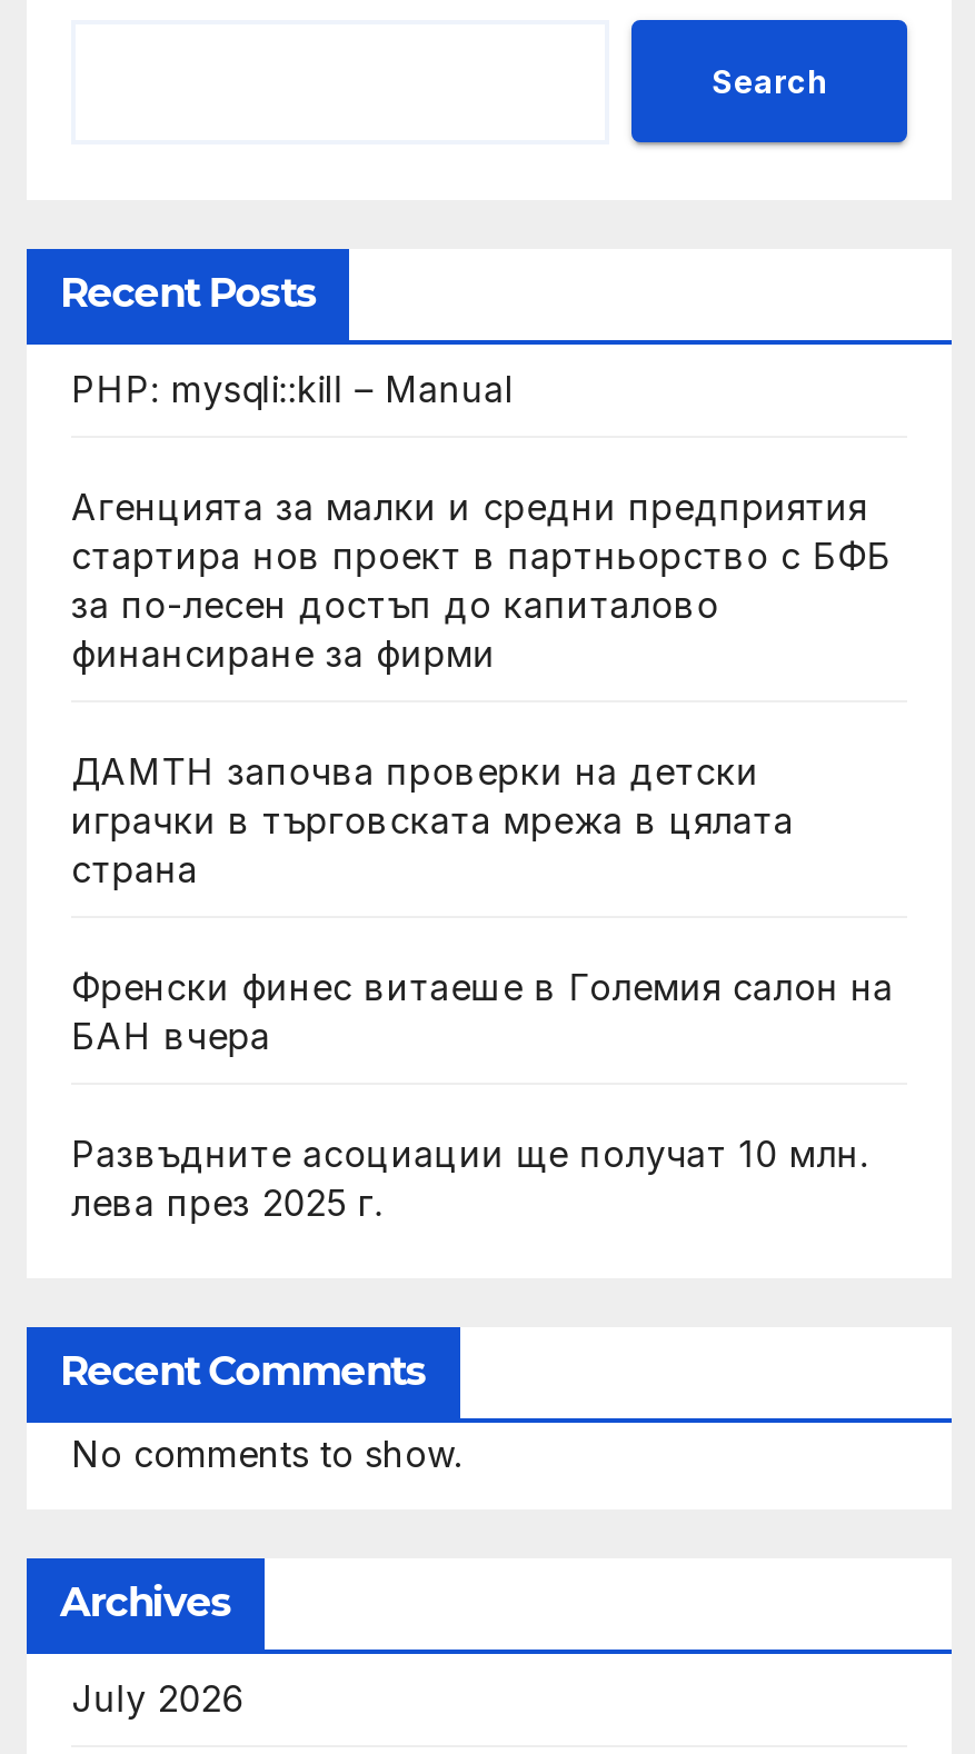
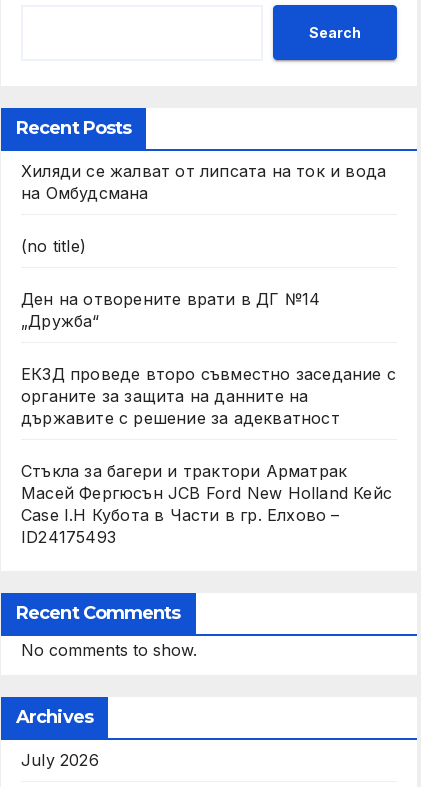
[71,367,514,411] PHP: mysqli::kill – Manual -> [21,161,386,203] Хиляди се жалват от липсата на ток и вода | на Омбудсмана
[71,485,892,676] Агенцията за малки и средни предприятия | стартира нов проект в партньорство с БФБ | за по-лесен достъп до капиталово | финансиране за фирми -> [21,236,86,256] (no title)
[71,749,794,891] ДАМТН започва проверки на детски | играчки в търговската мрежа в цялата | страна -> [21,289,320,331] Ден на отворените врати в ДГ №14 | „Дружба“
[71,965,894,1058] Френски финес витаеше в Големия салон на | БАН вчера -> [21,364,396,428] ЕКЗД проведе второ съвместно заседание с | органите за защита на данните на | държавите с решение за адекватност
[71,1132,869,1225] Развъдните асоциации ще получат 10 млн. | лева през 2025 г. -> [21,461,392,547] Стъкла за багери и трактори Арматрак | Масей Фергюсън JCB Ford New Holland Кейс | Case I.H Кубота в Части в гр. Елхово – | ID24175493

